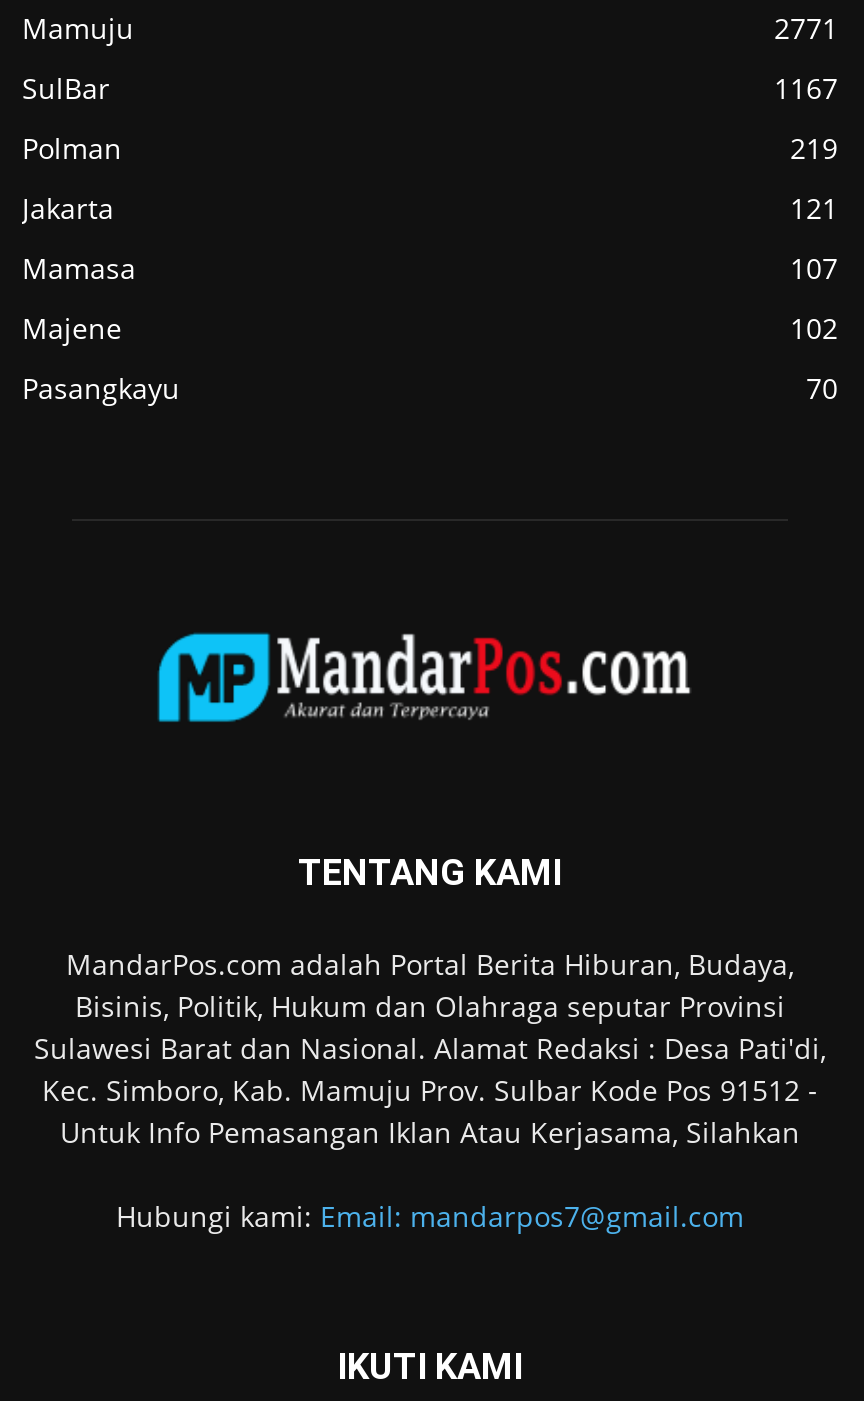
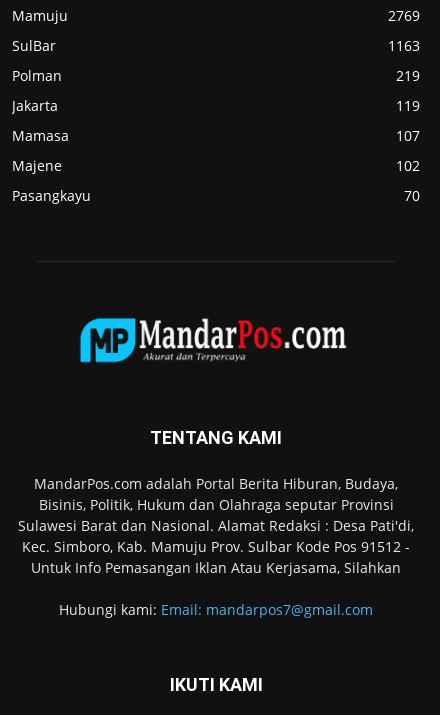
[774,9,838,47] 2771 -> [388,6,420,25] 2769
[774,69,838,107] 1167 -> [388,36,420,55] 1163
[790,189,838,227] 121 -> [396,96,420,115] 119

